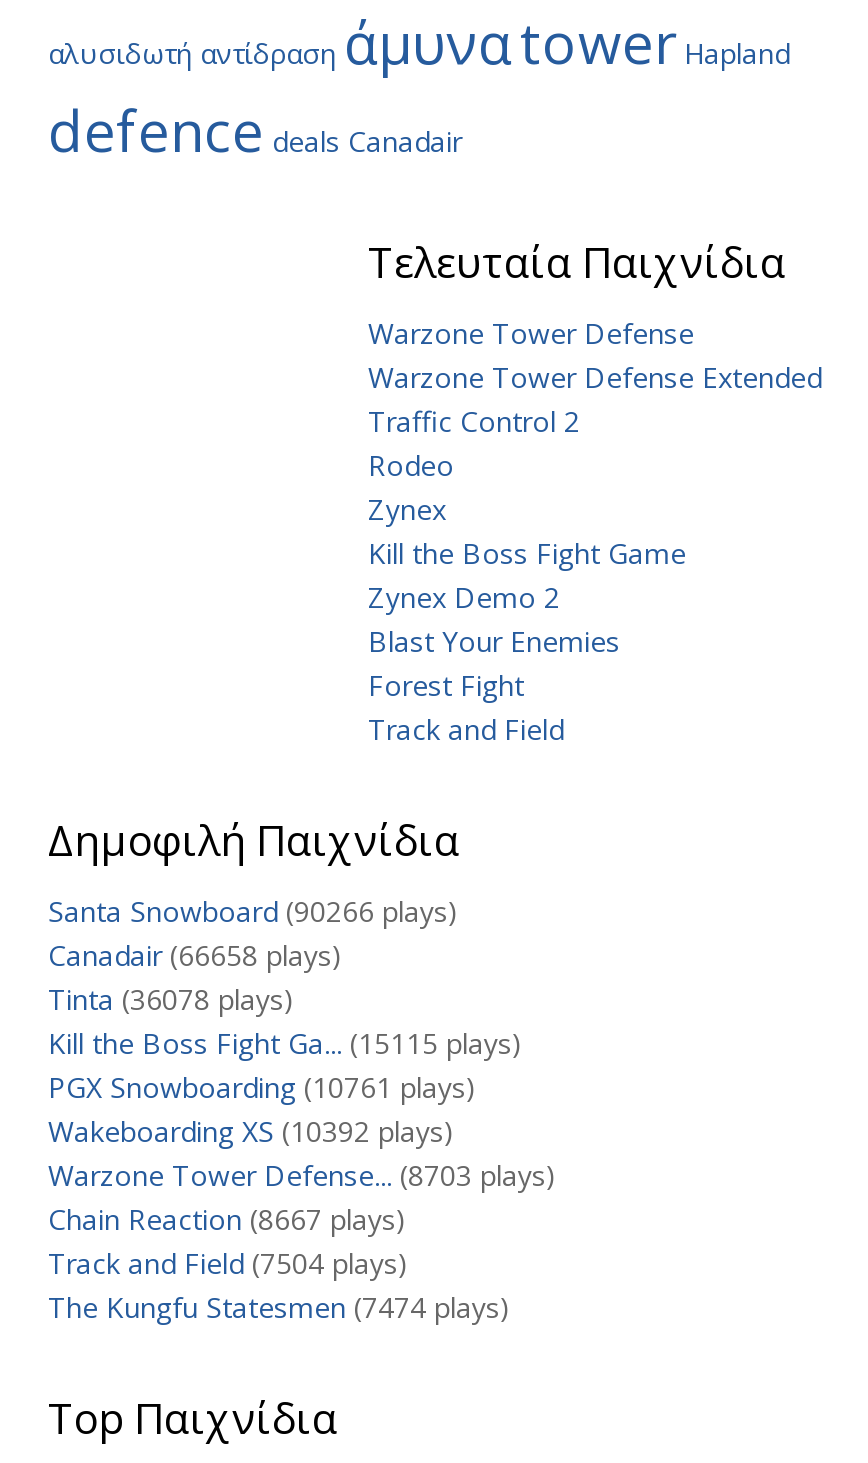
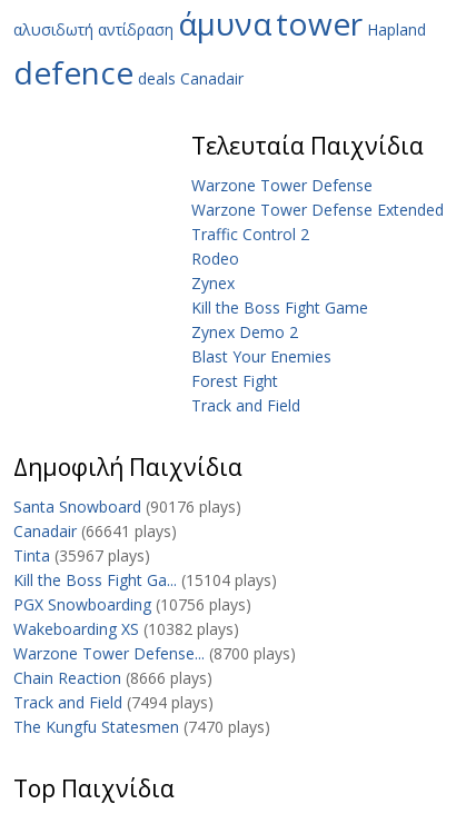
[48,893,458,931] Santa Snowboard (90266 plays) -> [13,496,241,517] Santa Snowboard (90176 plays)
[48,937,342,975] Canadair (66658 plays) -> [13,521,177,542] Canadair (66641 plays)
[48,981,294,1019] Tinta (36078 plays) -> [13,545,150,566] Tinta (35967 plays)
[48,1025,522,1063] Kill the Boss Fight Ga... (15115 plays) -> [13,570,277,591] Kill the Boss Fight Ga... (15104 plays)
[48,1069,476,1107] PGX Snowboarding (10761 plays) -> [13,594,251,615] PGX Snowboarding (10756 plays)
[48,1113,454,1151] Wakeboarding XS (10392 plays) -> [13,619,239,640] Wakeboarding XS (10382 plays)
[48,1157,556,1195] Warzone Tower Defense... (8703 plays) -> [13,643,296,664] Warzone Tower Defense... (8700 plays)
[48,1201,406,1239] Chain Reaction (8667 plays) -> [13,668,212,689] Chain Reaction (8666 plays)
[48,1245,408,1283] Track and Field (7504 plays) -> [13,692,214,713] Track and Field (7494 plays)
[48,1289,510,1327] The Kungfu Statesmen (7474 plays) -> [13,716,270,738] The Kungfu Statesmen (7470 plays)

